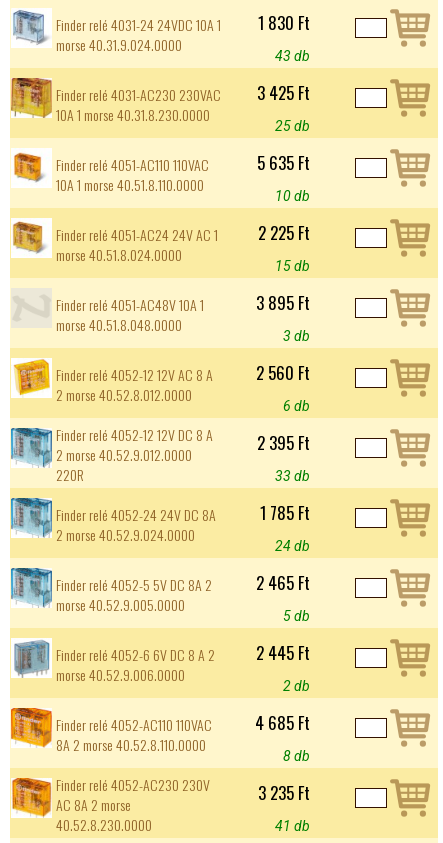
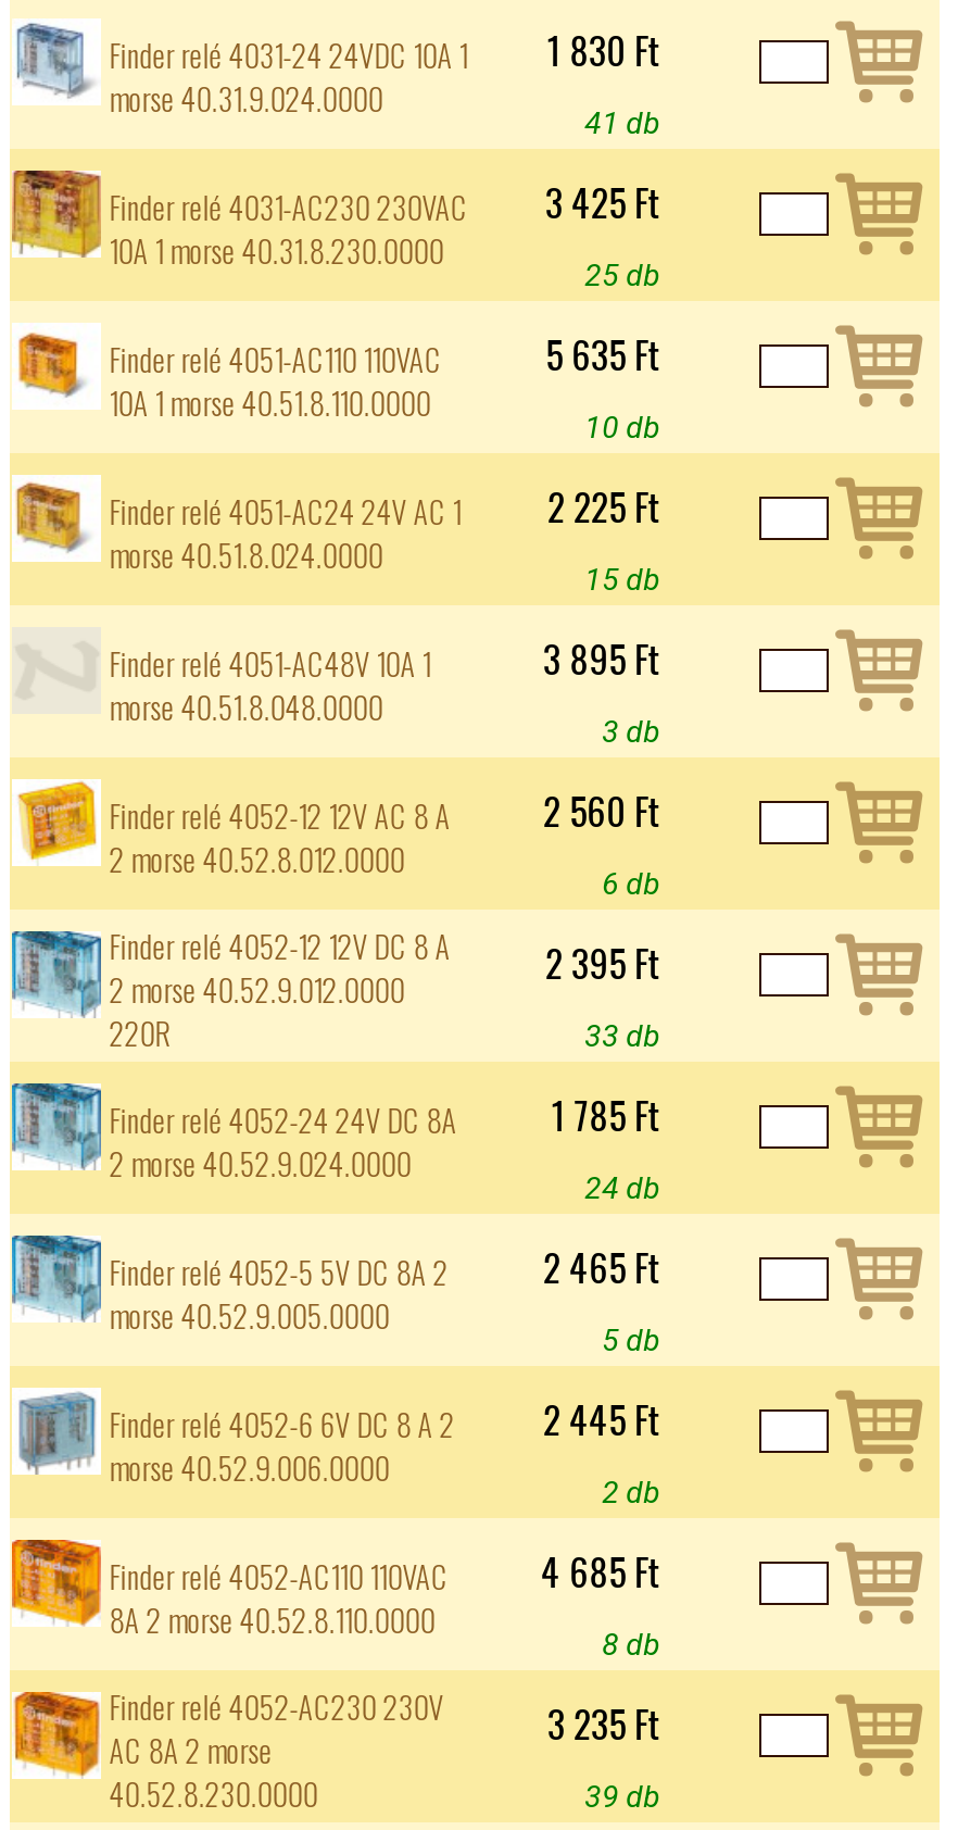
[275,48,310,64] 43 db -> [585,105,661,139] 41 db
[275,818,310,834] 41 db -> [585,1778,661,1813] 39 db

